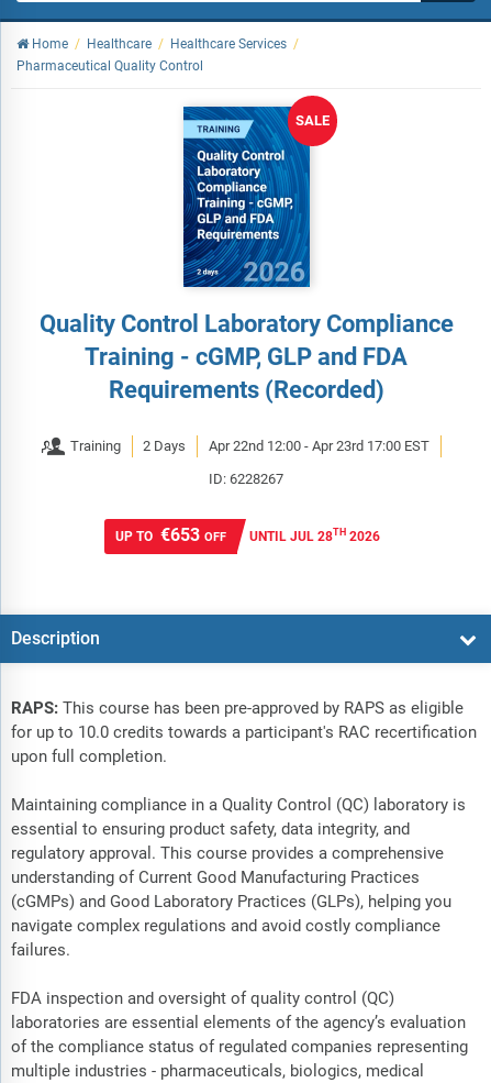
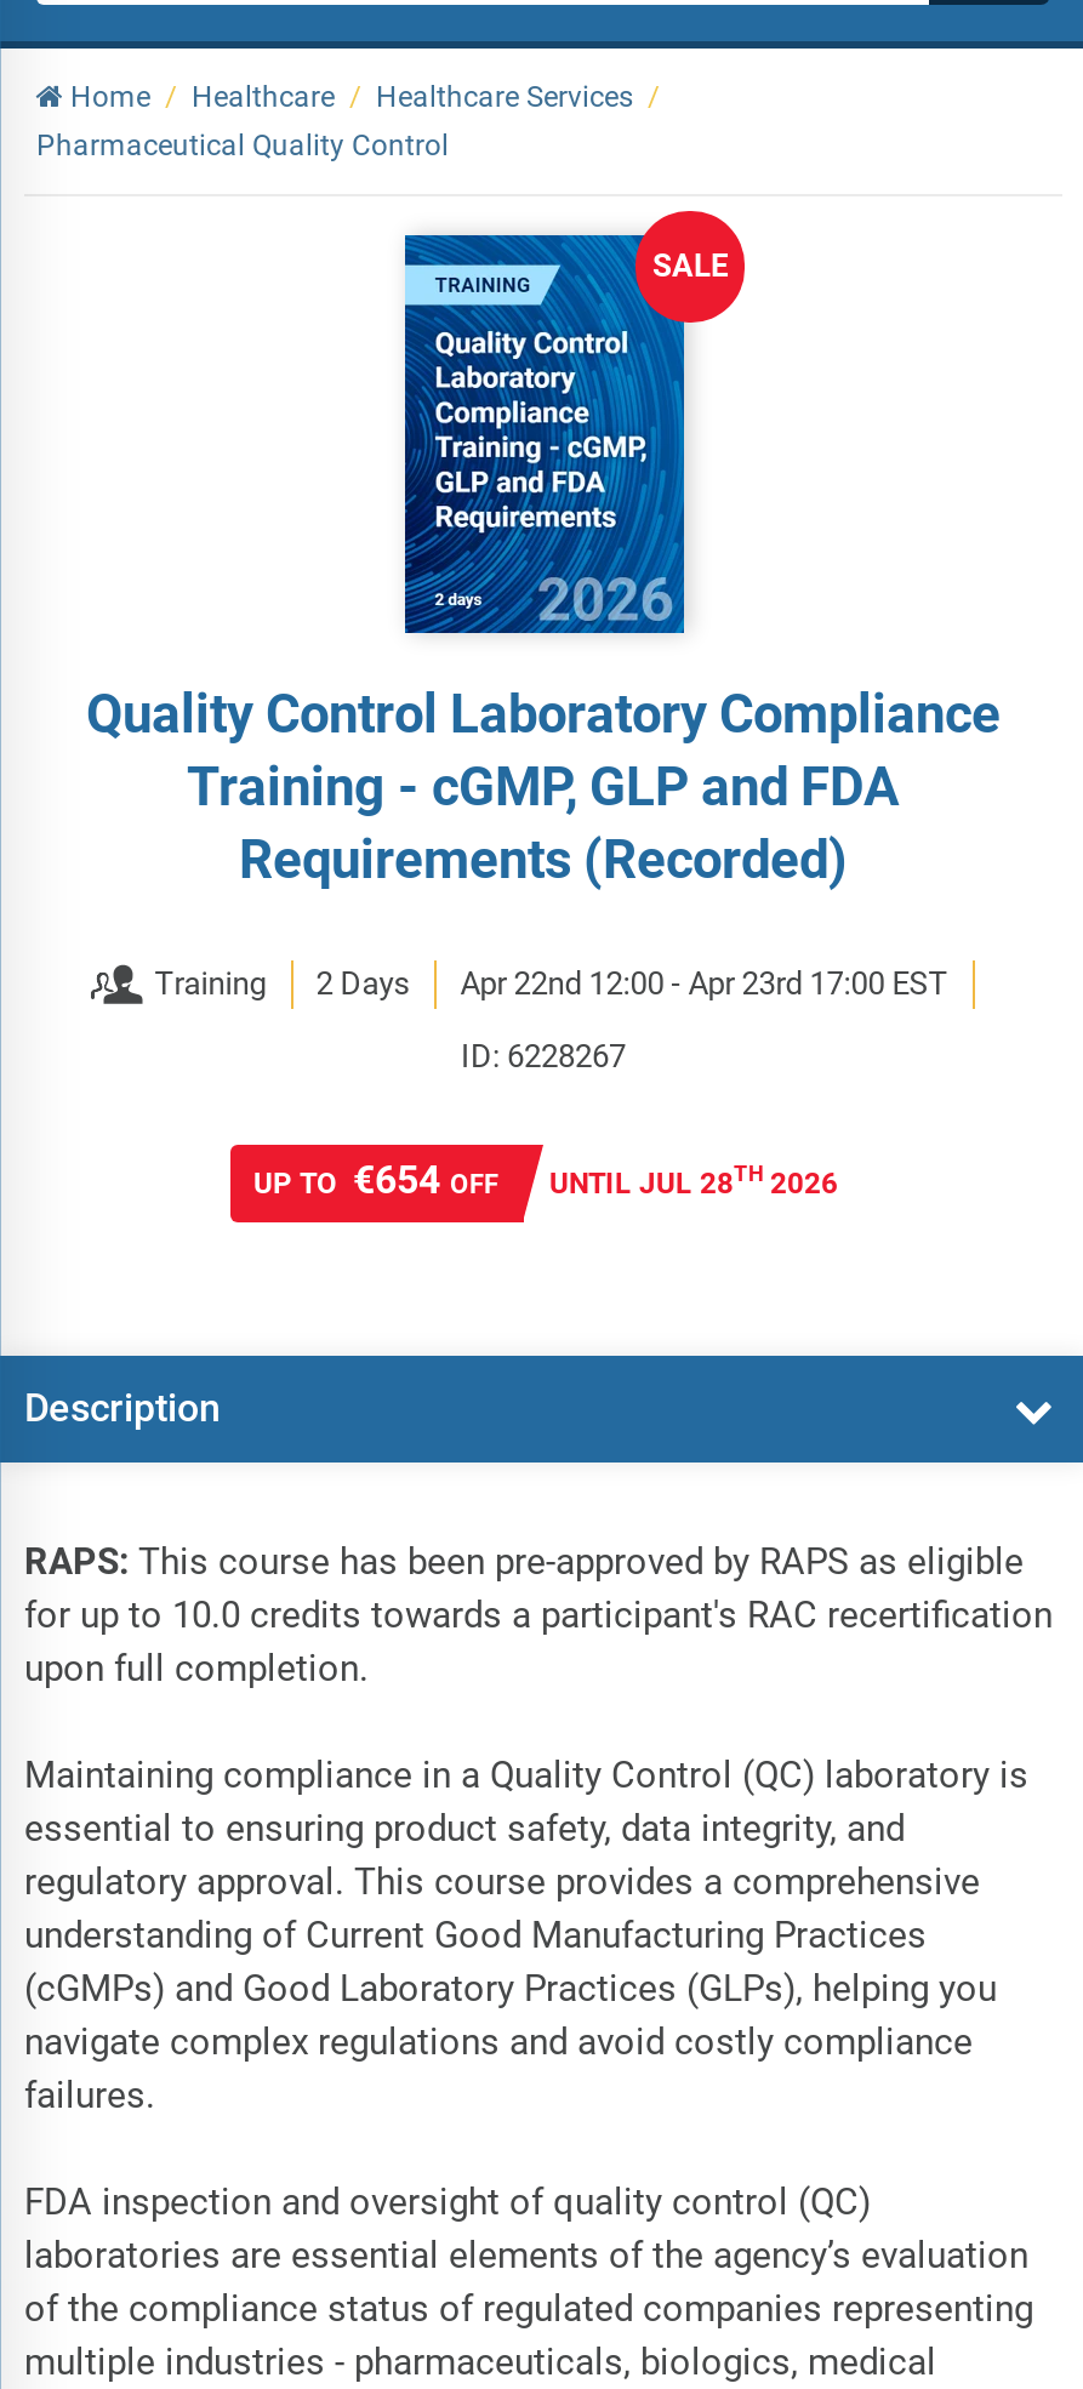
[115,524,380,545] UP TO €653 OFF UNTIL JUL 28TH 2026 -> [253,1156,838,1202] UP TO €654 OFF UNTIL JUL 28TH 2026

